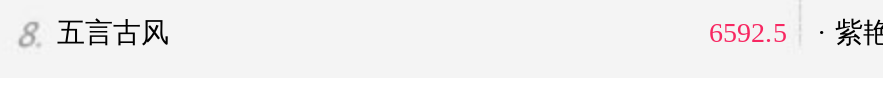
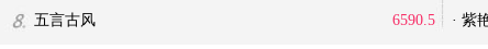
[709,18,787,48] 6592.5 -> [392,12,435,28] 6590.5

